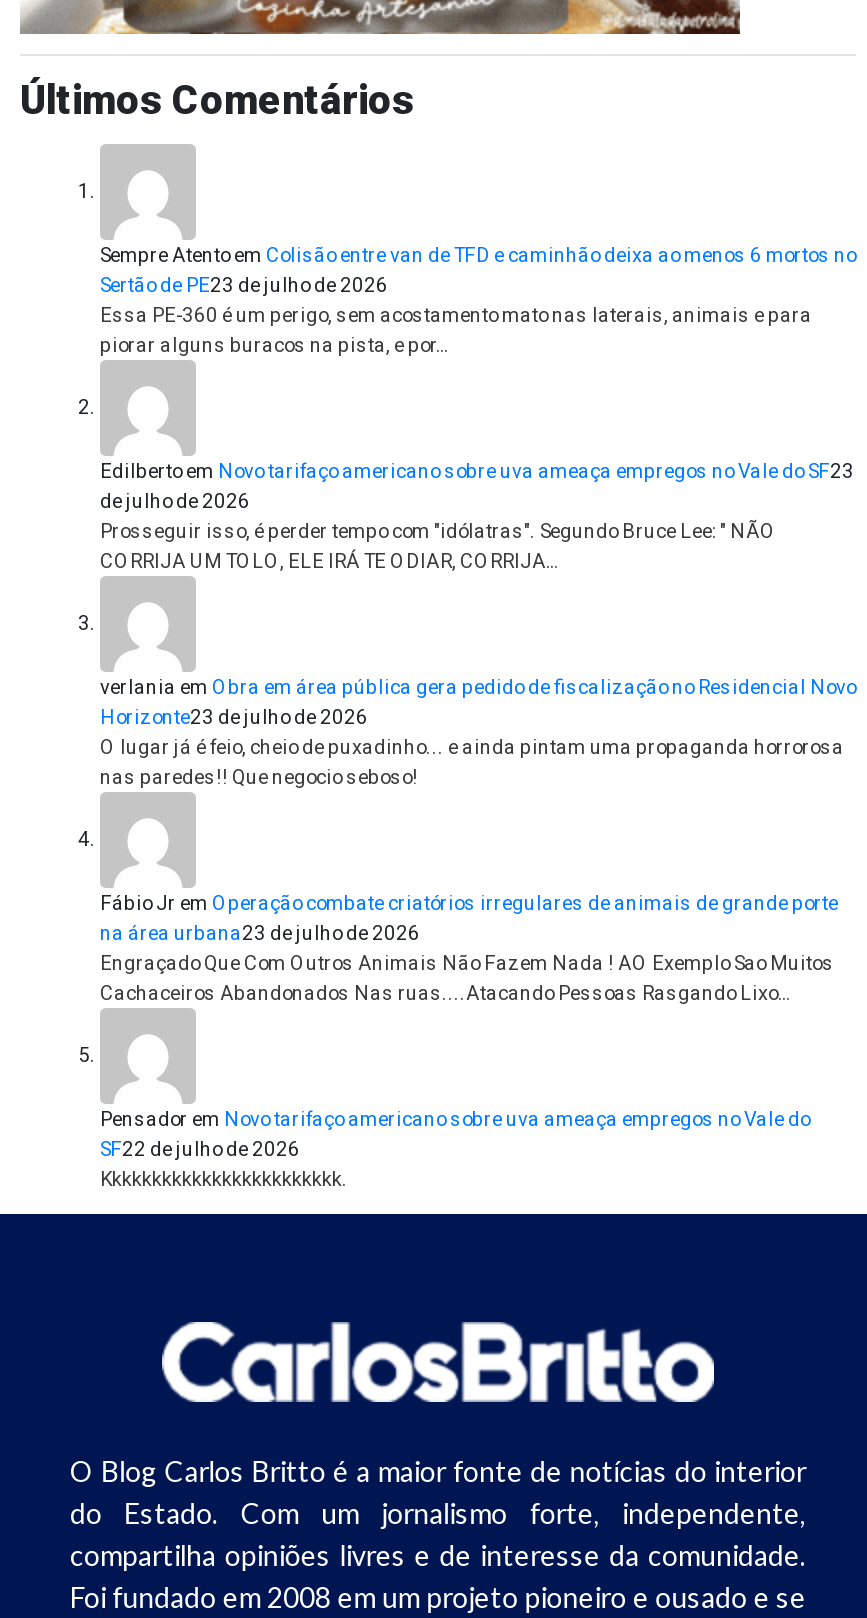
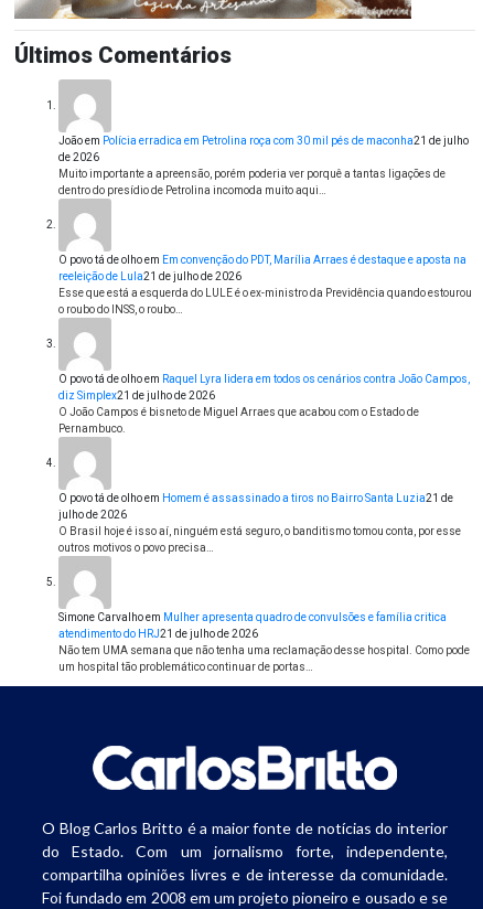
[100,244,856,356] Sempre Atento em Colisão entre van de TFD e caminhão deixa ao menos 6 mortos no | Sertão de PE23 de julho de 2026 | Essa PE-360 é um perigo, sem acostamento mato nas laterais, animais e para | piorar alguns buracos na pista, e por… -> [58,135,469,196] João em Polícia erradica em Petrolina roça com 30 mil pés de maconha21 de julho | de 2026 | Muito importante a apreensão, porém poderia ver porquê a tantas ligações de | dentro do presídio de Petrolina incomoda muito aqui…
[100,460,854,572] Edilberto em Novo tarifaço americano sobre uva ameaça empregos no Vale do SF23 | de julho de 2026 | Prosseguir isso, é perder tempo com "idólatras". Segundo Bruce Lee: " NÃO | CORRIJA UM TOLO, ELE IRÁ TE ODIAR, CORRIJA… -> [58,254,472,316] O povo tá de olho em Em convenção do PDT, Marília Arraes é destaque e aposta na | reeleição de Lula21 de julho de 2026 | Esse que está a esquerda do LULE é o ex-ministro da Previdência quando estourou | o roubo do INSS, o roubo…
[100,676,856,788] verlania em Obra em área pública gera pedido de fiscalização no Residencial Novo | Horizonte23 de julho de 2026 | O lugar já é feio, cheio de puxadinho... e ainda pintam uma propaganda horrorosa | nas paredes!! Que negocio seboso! -> [58,373,470,435] O povo tá de olho em Raquel Lyra lidera em todos os cenários contra João Campos, | diz Simplex21 de julho de 2026 | O João Campos é bisneto de Miguel Arraes que acabou com o Estado de | Pernambuco.
[100,892,838,1004] Fábio Jr em Operação combate criatórios irregulares de animais de grande porte | na área urbana 23 de julho de 2026 | Engraçado Que Com Outros Animais Não Fazem Nada ! AO Exemplo Sao Muitos | Cachaceiros Abandonados Nas ruas....Atacando Pessoas Rasgando Lixo… -> [58,492,461,554] O povo tá de olho em Homem é assassinado a tiros no Bairro Santa Luzia21 de | julho de 2026 | O Brasil hoje é isso aí, ninguém está seguro, o banditismo tomou conta, por esse | outros motivos o povo precisa…
[100,1108,810,1190] Pensador em Novo tarifaço americano sobre uva ameaça empregos no Vale do | SF22 de julho de 2026 | Kkkkkkkkkkkkkkkkkkkkkkkk. -> [58,611,470,673] Simone Carvalho em Mulher apresenta quadro de convulsões e família critica | atendimento do HRJ21 de julho de 2026 | Não tem UMA semana que não tenha uma reclamação desse hospital. Como pode | um hospital tão problemático continuar de portas…

